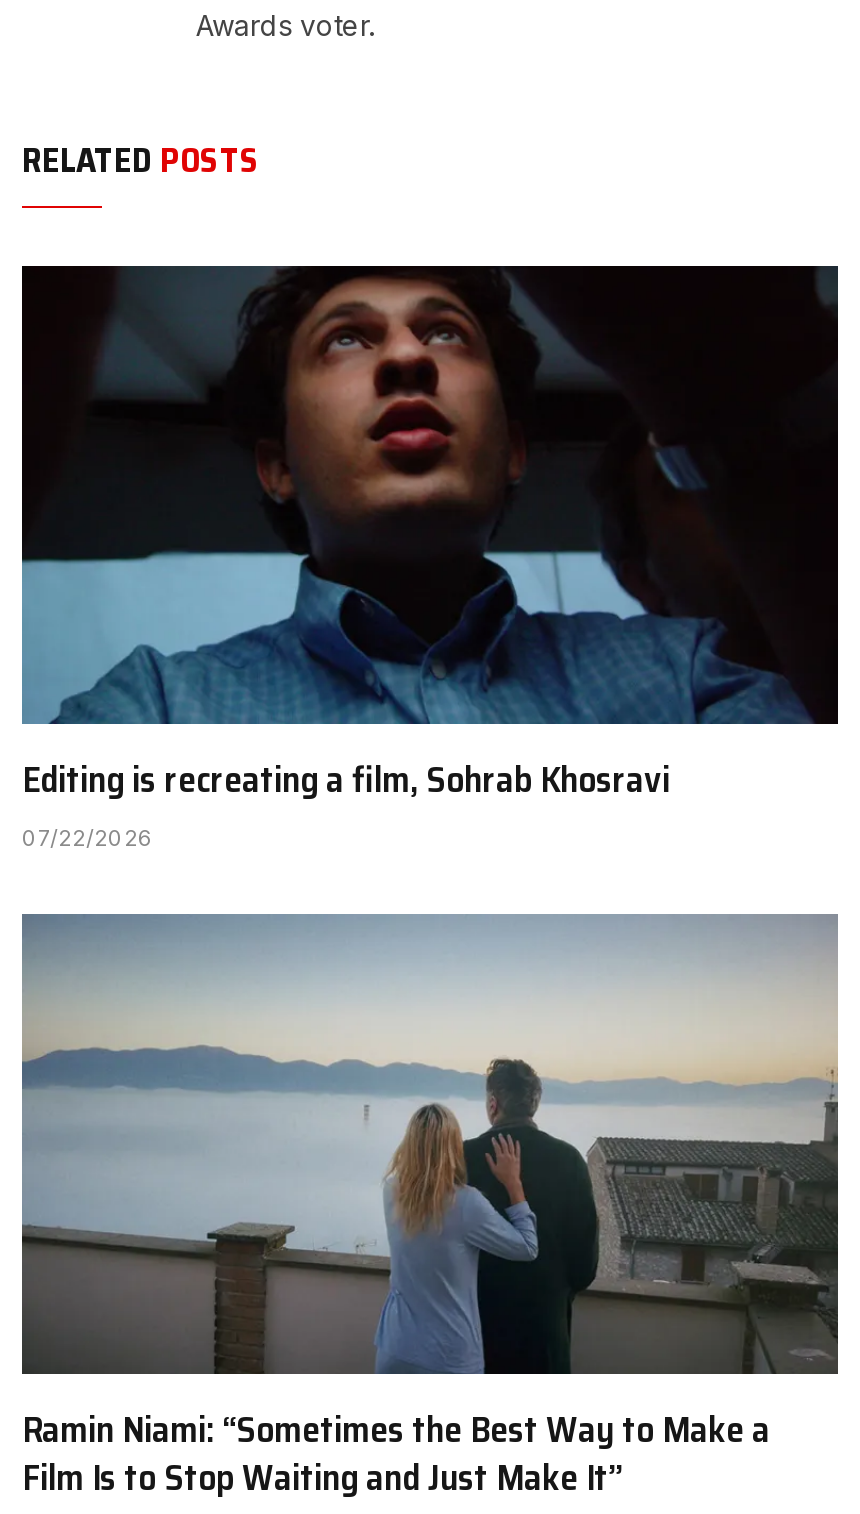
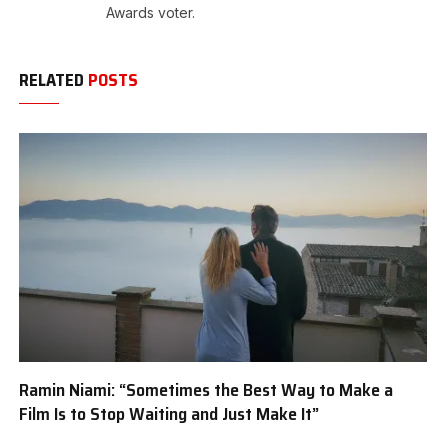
[20,264,840,852] [image] | Editing is recreating a film, Sohrab Khosravi | 07/22/2026 -> none

